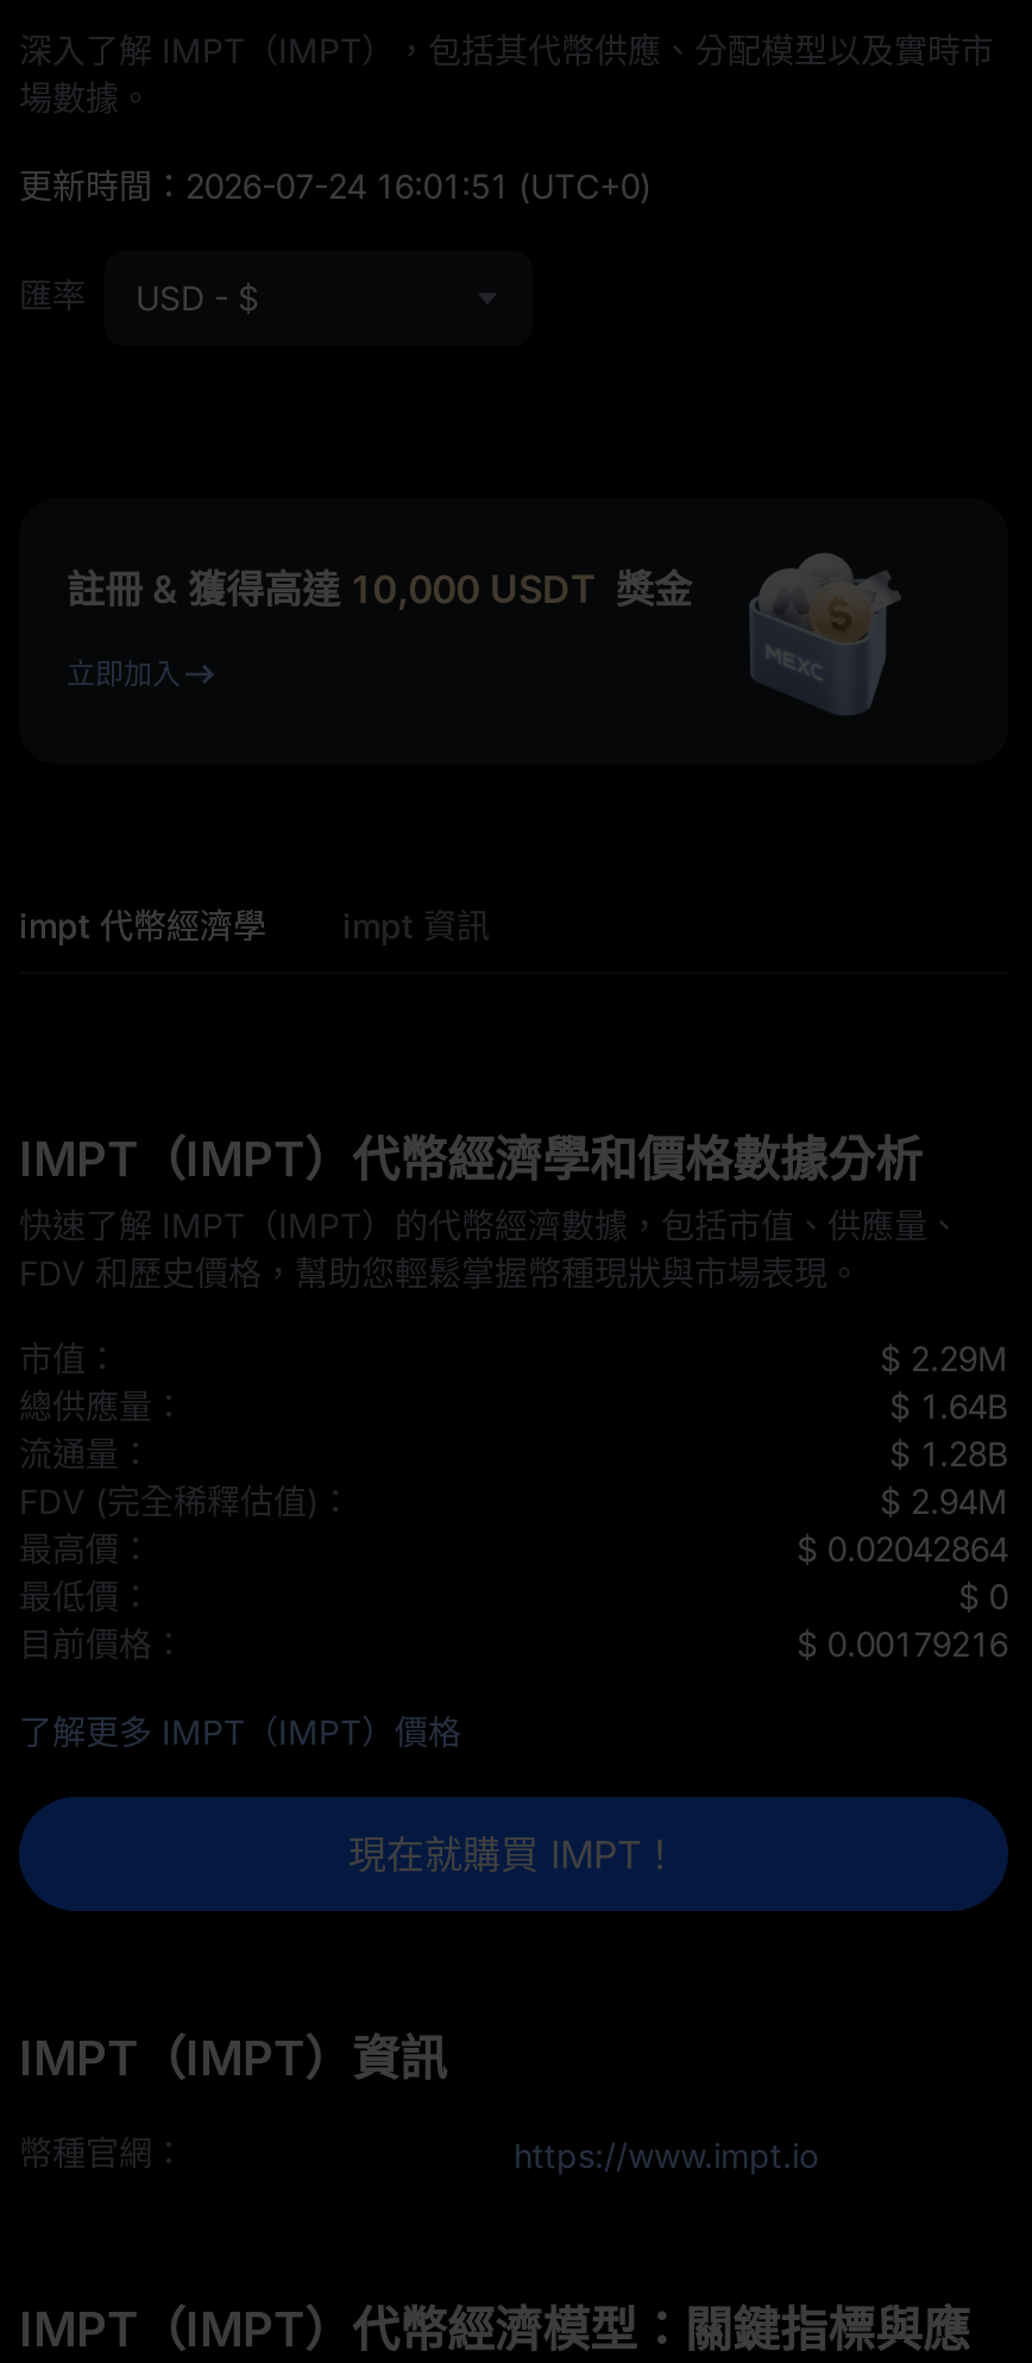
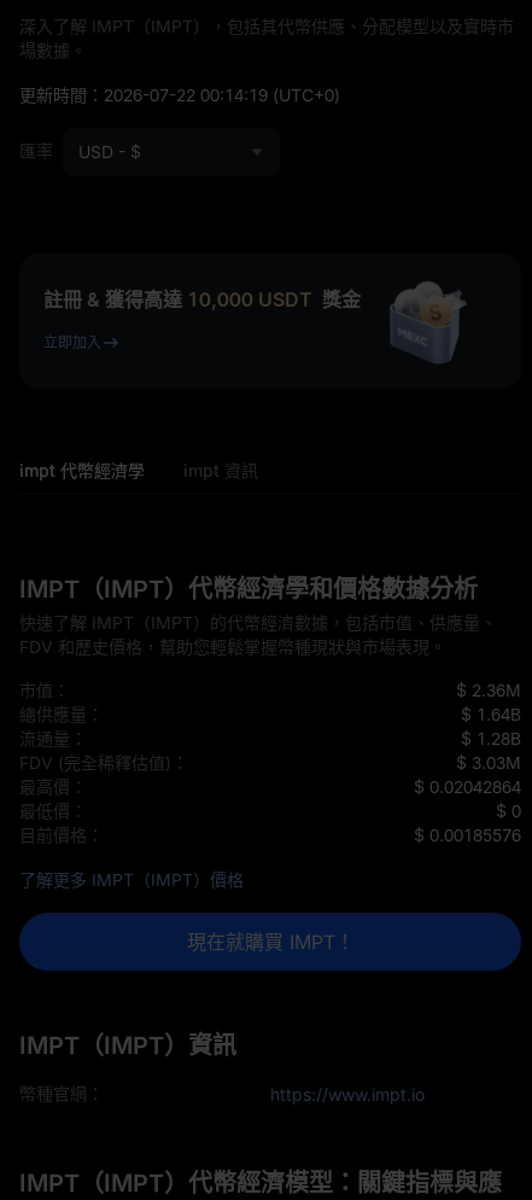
[19,166,652,206] 更新時間：2026-07-24 16:01:51 (UTC+0) -> [19,85,340,105] 更新時間：2026-07-22 00:14:19 (UTC+0)
[880,1338,1008,1379] $ 2.29M -> [456,680,521,700] $ 2.36M
[880,1481,1008,1522] $ 2.94M -> [456,752,521,773] $ 3.03M
[797,1624,1008,1664] $ 0.00179216 -> [414,825,521,845] $ 0.00185576

